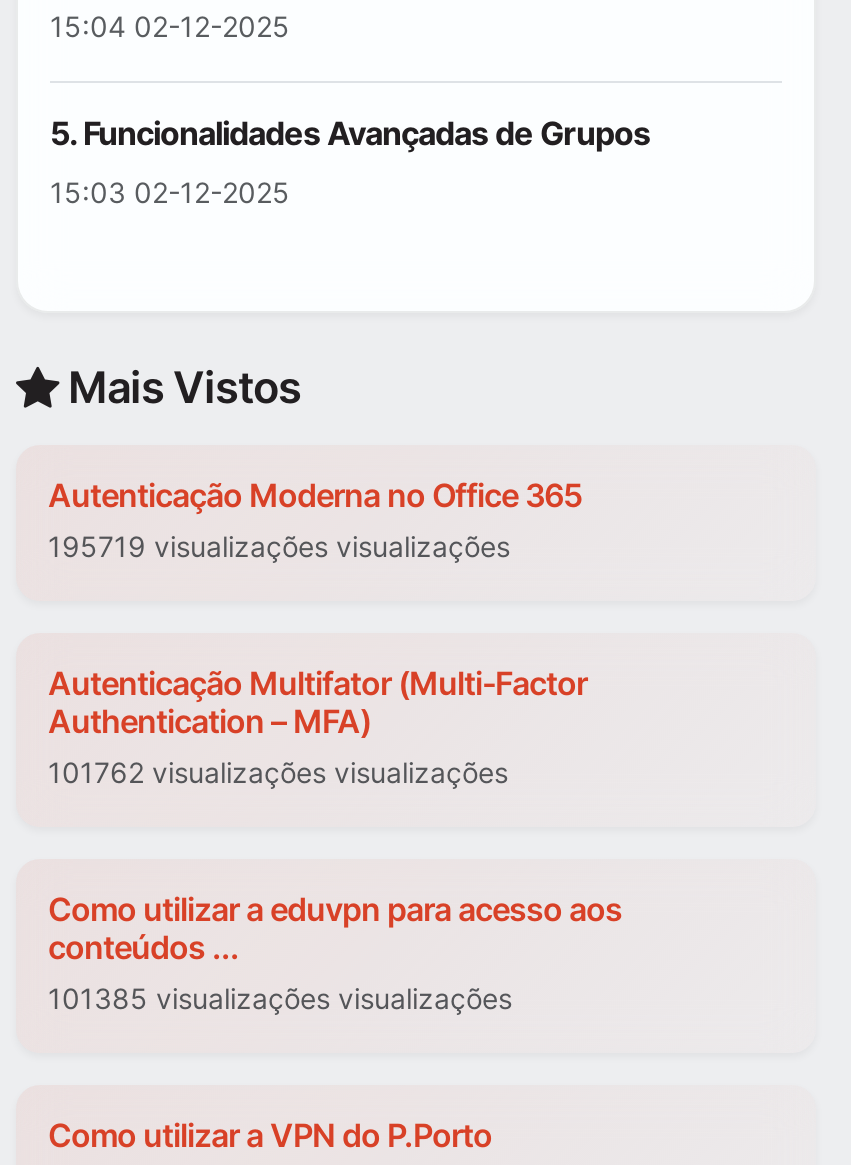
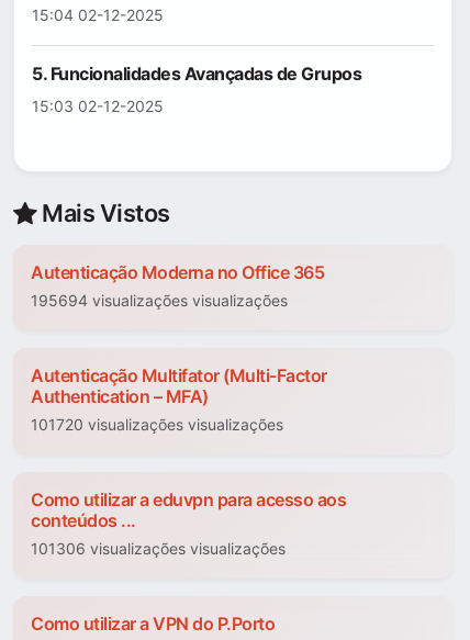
[48,530,510,564] 195719 visualizações visualizações -> [31,291,288,310] 195694 visualizações visualizações
[48,756,508,790] 101762 visualizações visualizações -> [31,416,283,434] 101720 visualizações visualizações
[48,982,512,1016] 101385 visualizações visualizações -> [31,540,286,558] 101306 visualizações visualizações

